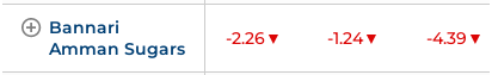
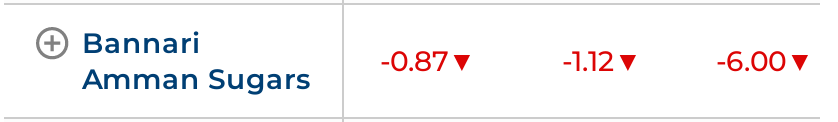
[49,27,265,59] Amman Sugars -2.26 -> [82,43,448,97] Amman Sugars -0.87
[327,27,363,49] -1.24 -> [562,43,614,79] -1.12
[426,27,467,49] -4.39 -> [716,43,786,79] -6.00

